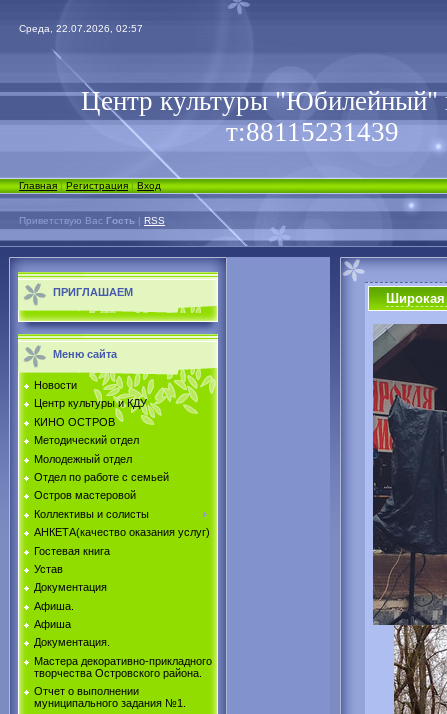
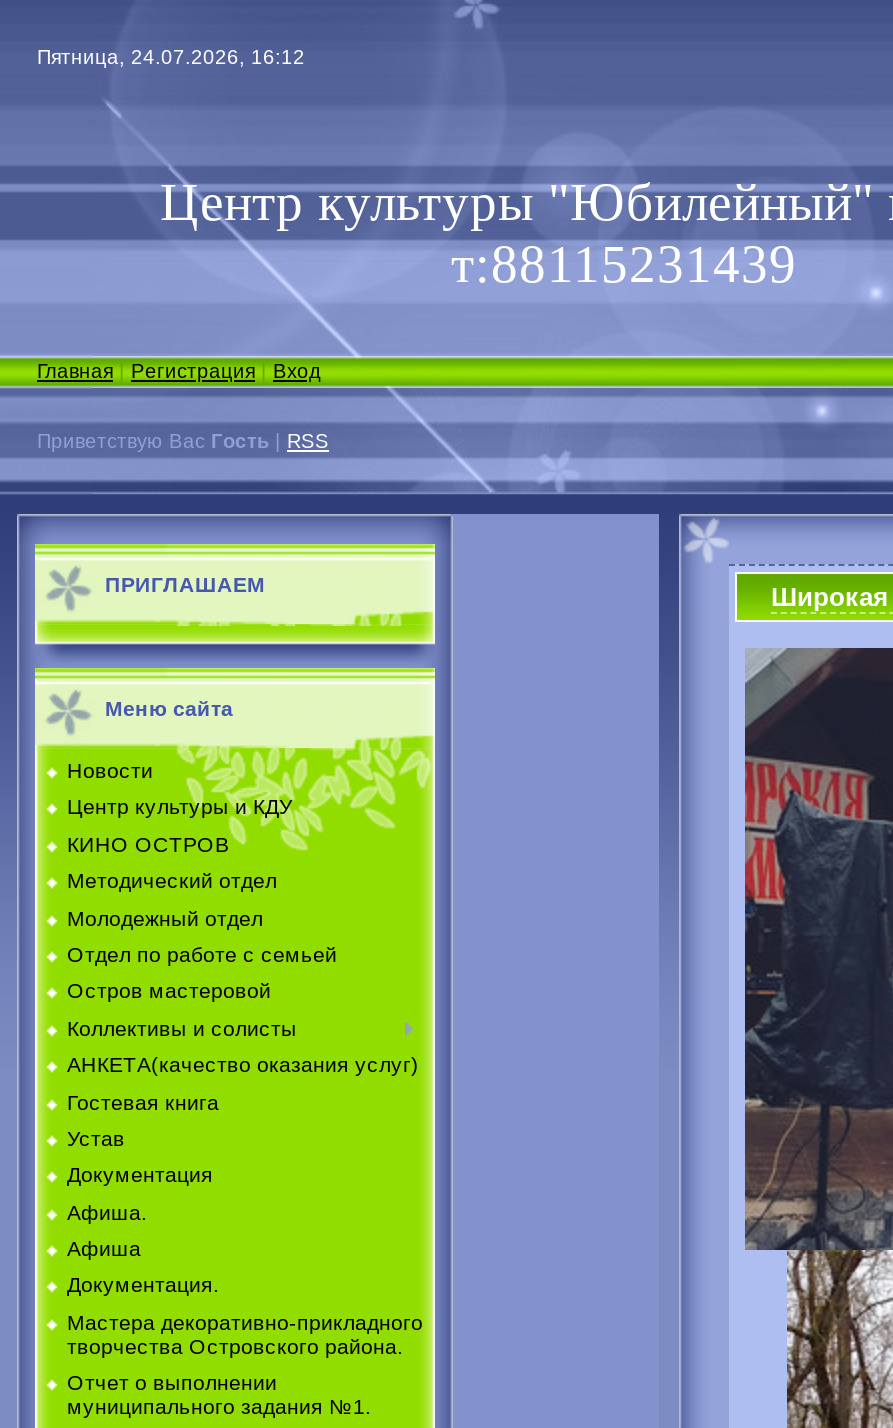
[19,23,143,34] Среда, 22.07.2026, 02:57 -> [37,46,305,68] Пятница, 24.07.2026, 16:12

